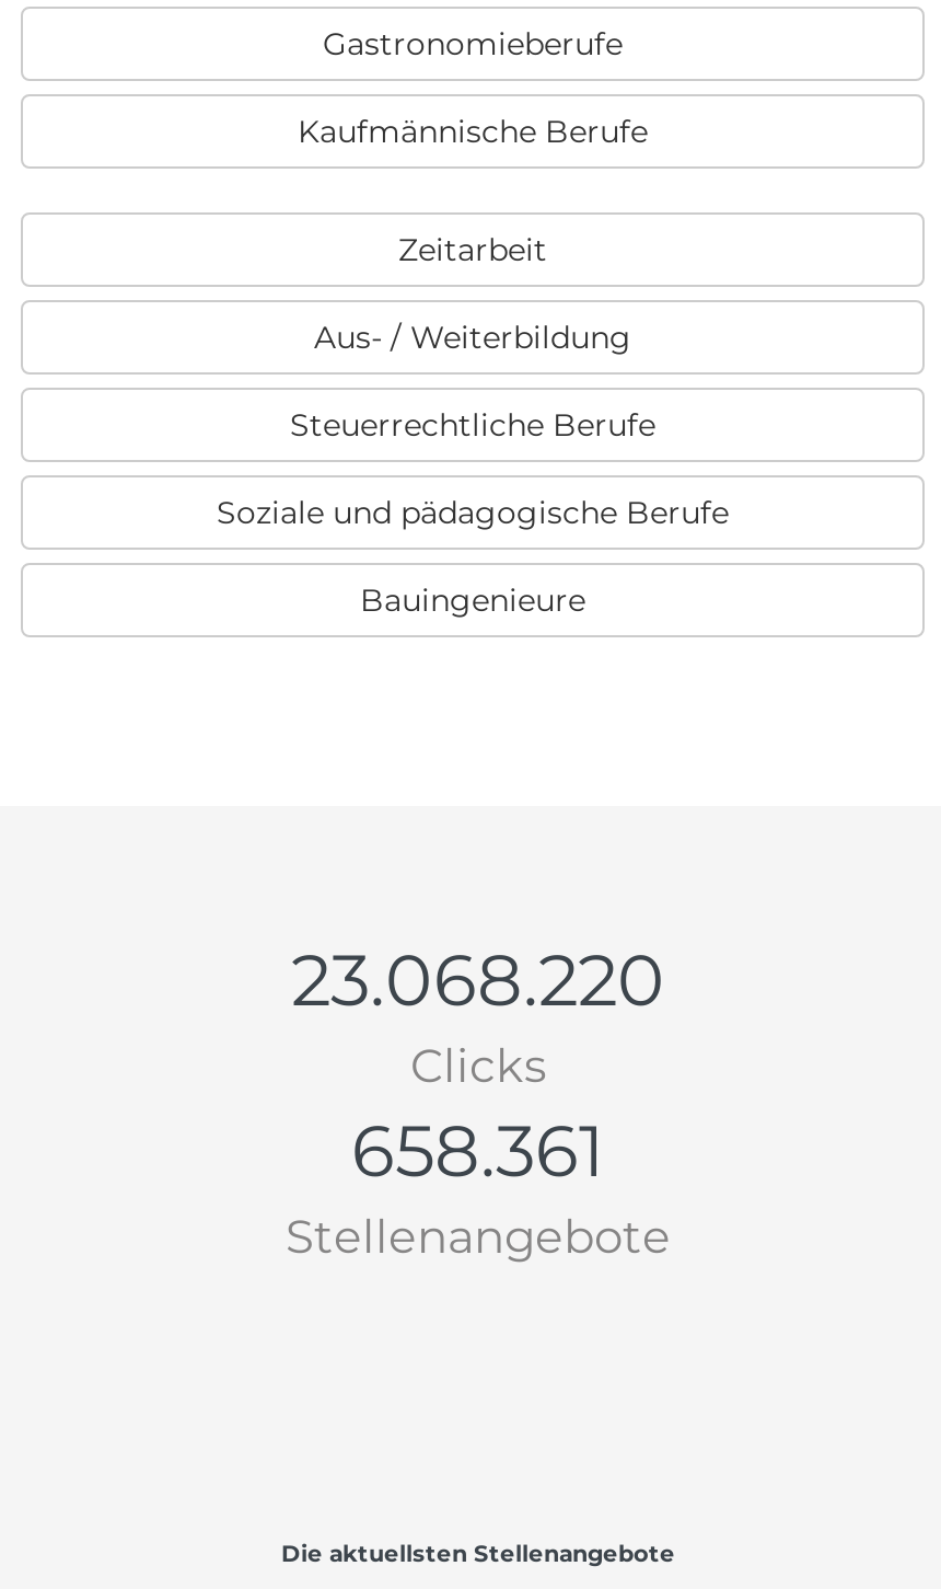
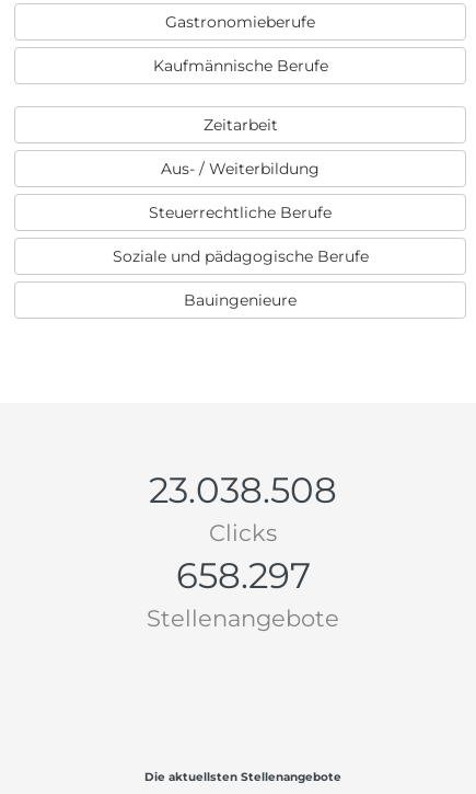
[291,937,665,1023] 23.068.220 -> [149,469,337,511] 23.038.508
[351,1108,605,1194] 658.361 -> [176,554,310,597] 658.297

